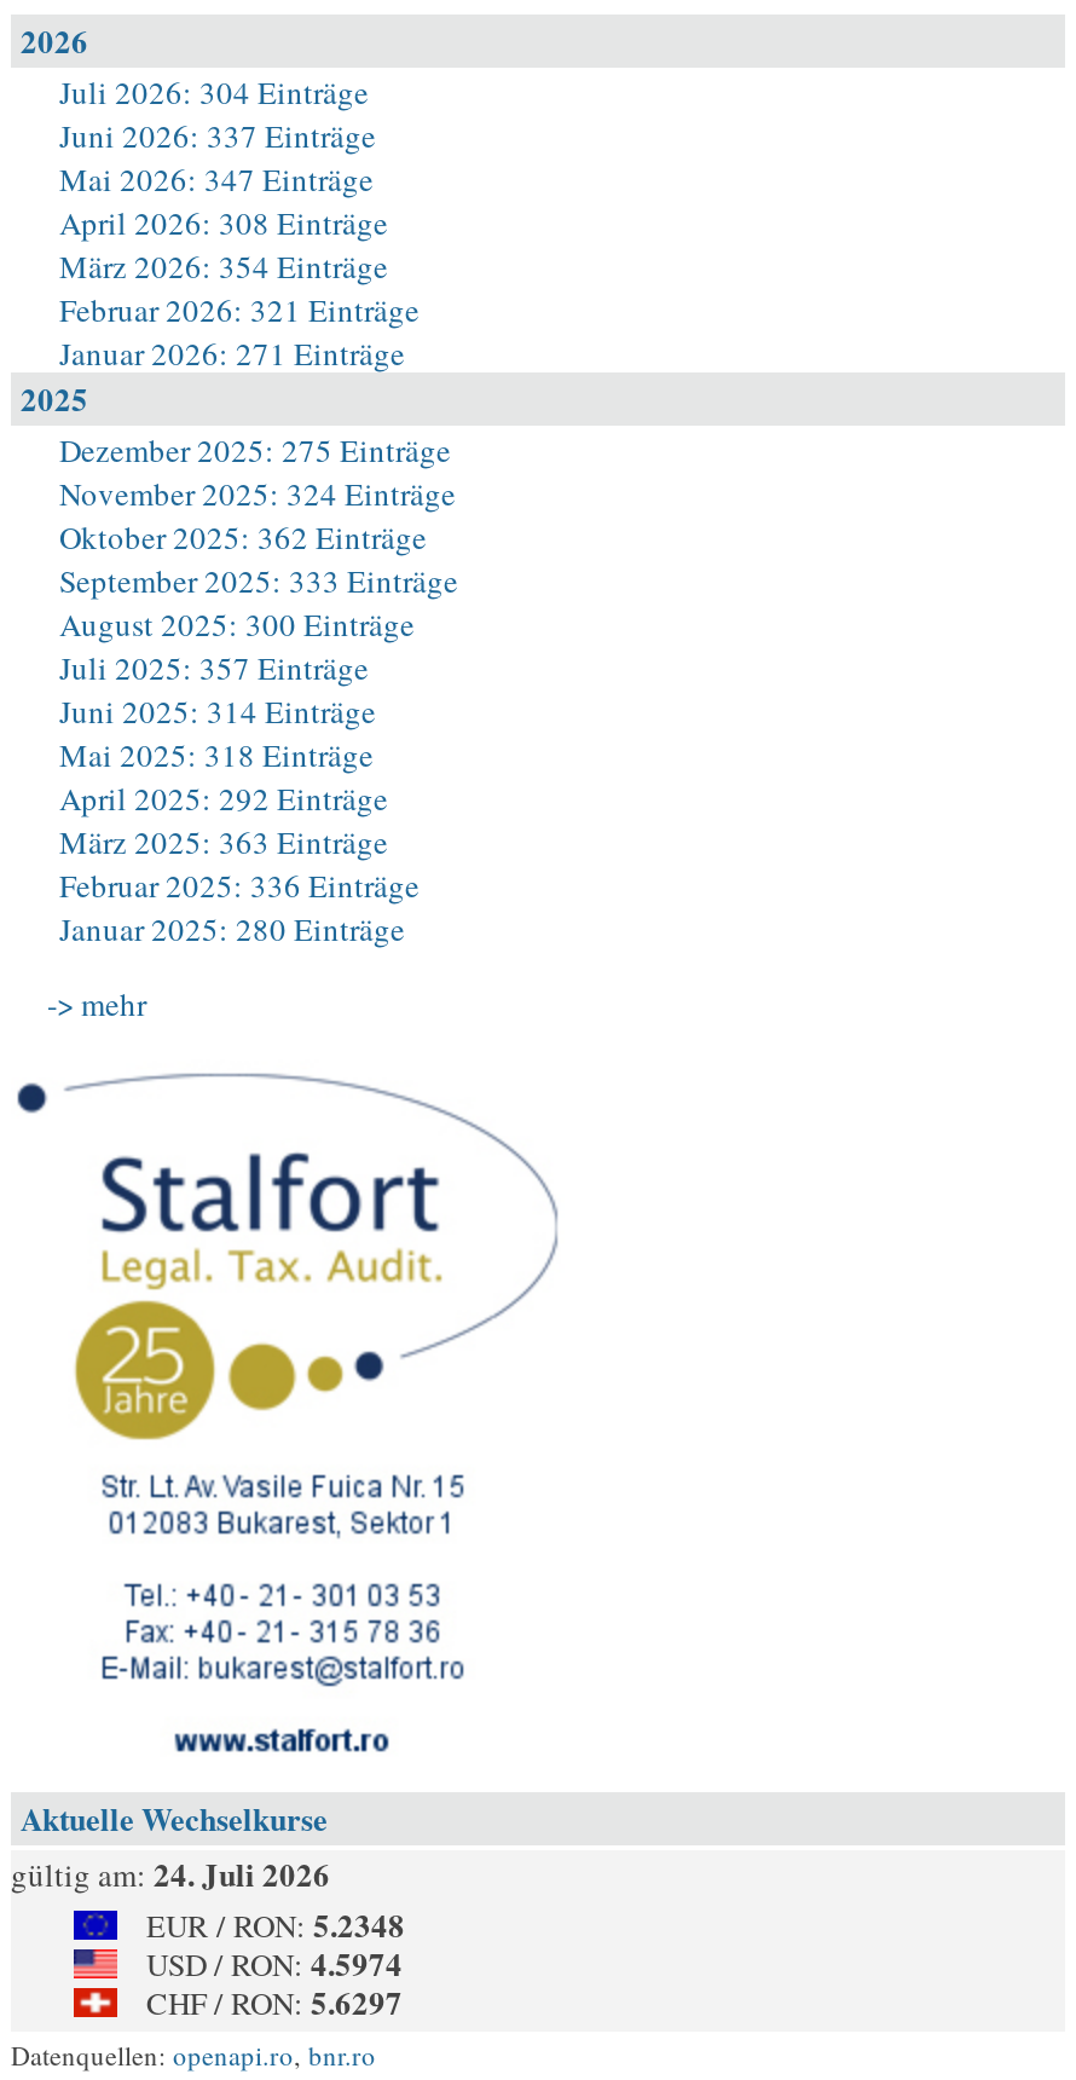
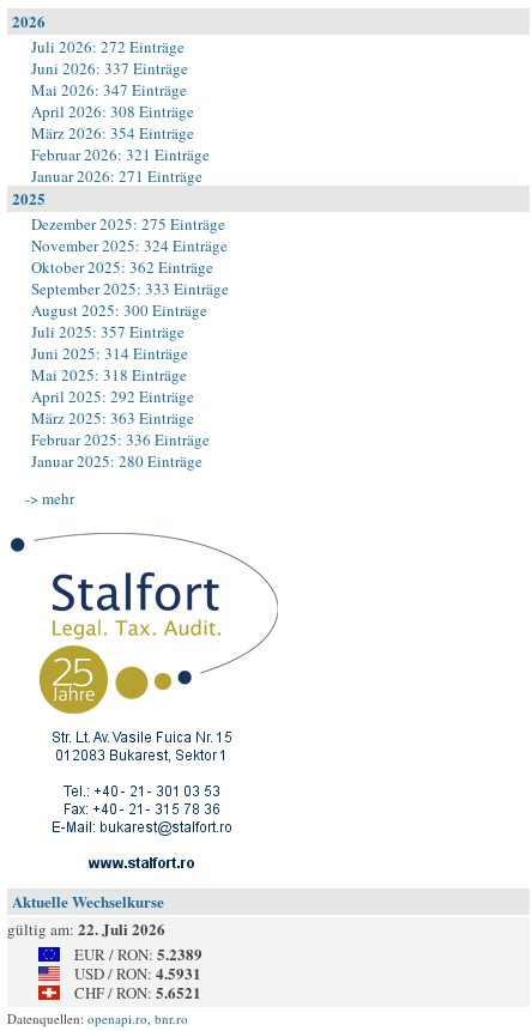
[59,70,369,114] Juli 2026: 304 Einträge -> [31,36,185,57] Juli 2026: 272 Einträge
[11,1850,330,1896] gültig am: 24. Juli 2026 -> [7,917,165,940] gültig am: 22. Juli 2026
[146,1901,405,1947] EUR / RON: 5.2348 -> [74,942,202,965] EUR / RON: 5.2389
[146,1940,403,1986] USD / RON: 4.5974 -> [74,962,201,984] USD / RON: 4.5931
[146,1978,403,2024] CHF / RON: 5.6297 -> [74,981,201,1003] CHF / RON: 5.6521

